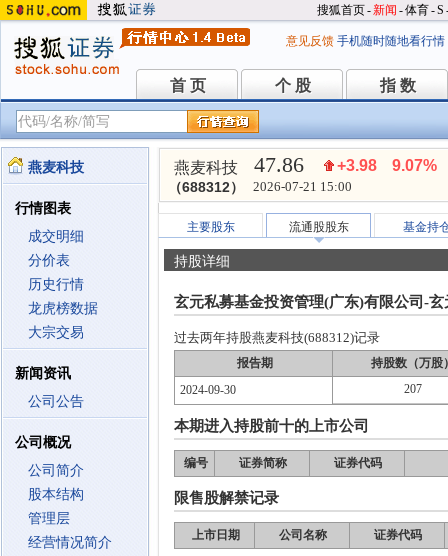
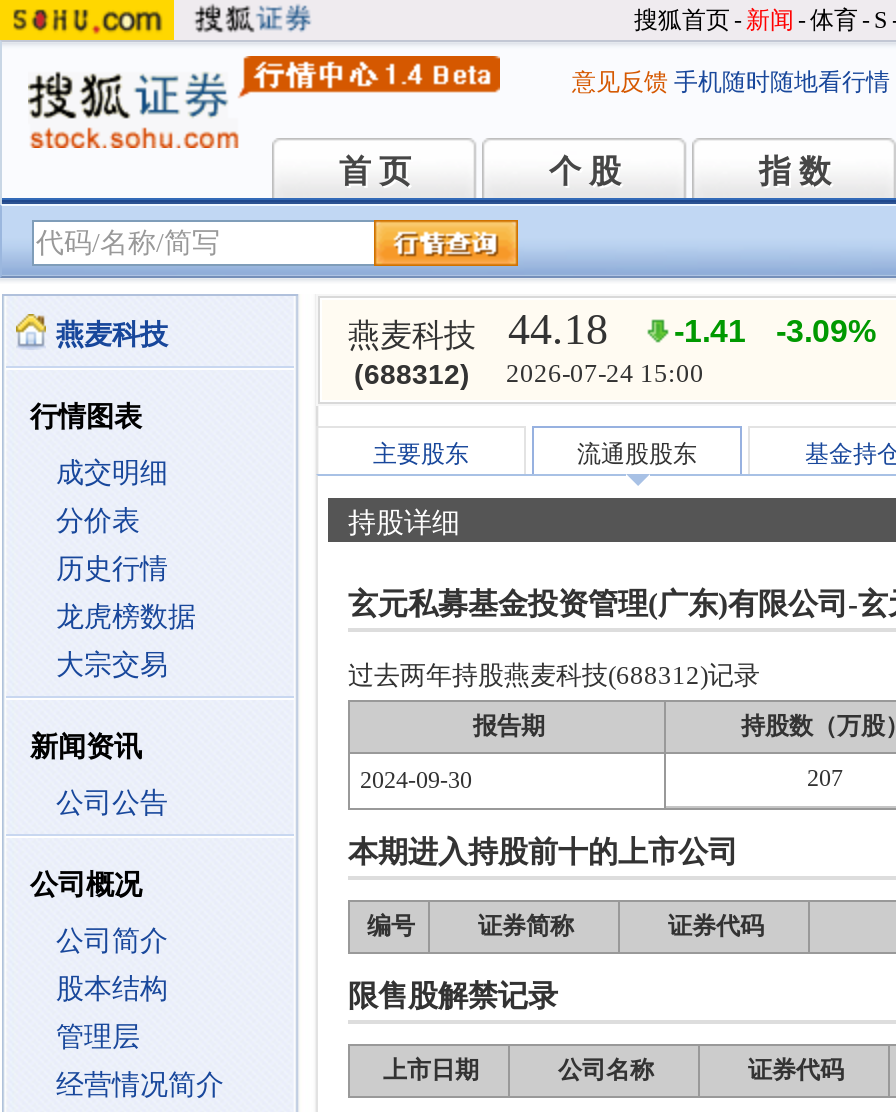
[253,152,437,194] 47.86 | +3.98 | 9.07% | 2026-07-21 15:00 -> [506,304,876,388] 44.18 | -1.41 | -3.09% | 2026-07-24 15:00
[168,179,244,195] （688312） -> [354,358,470,390] (688312)

